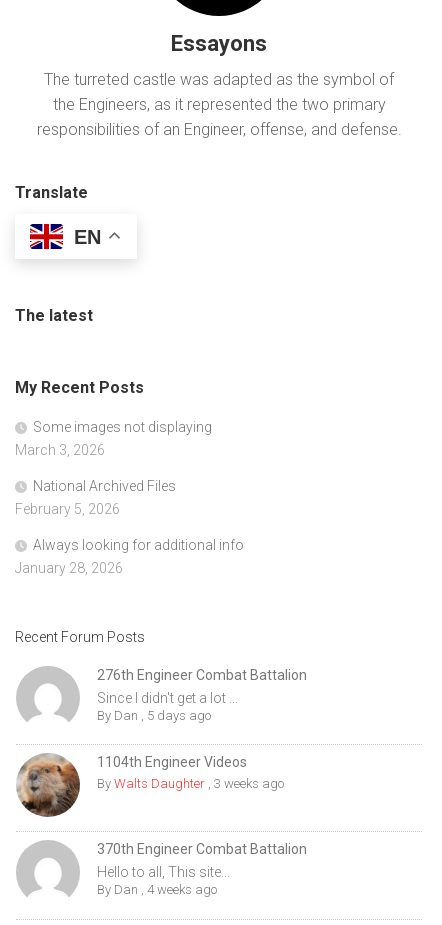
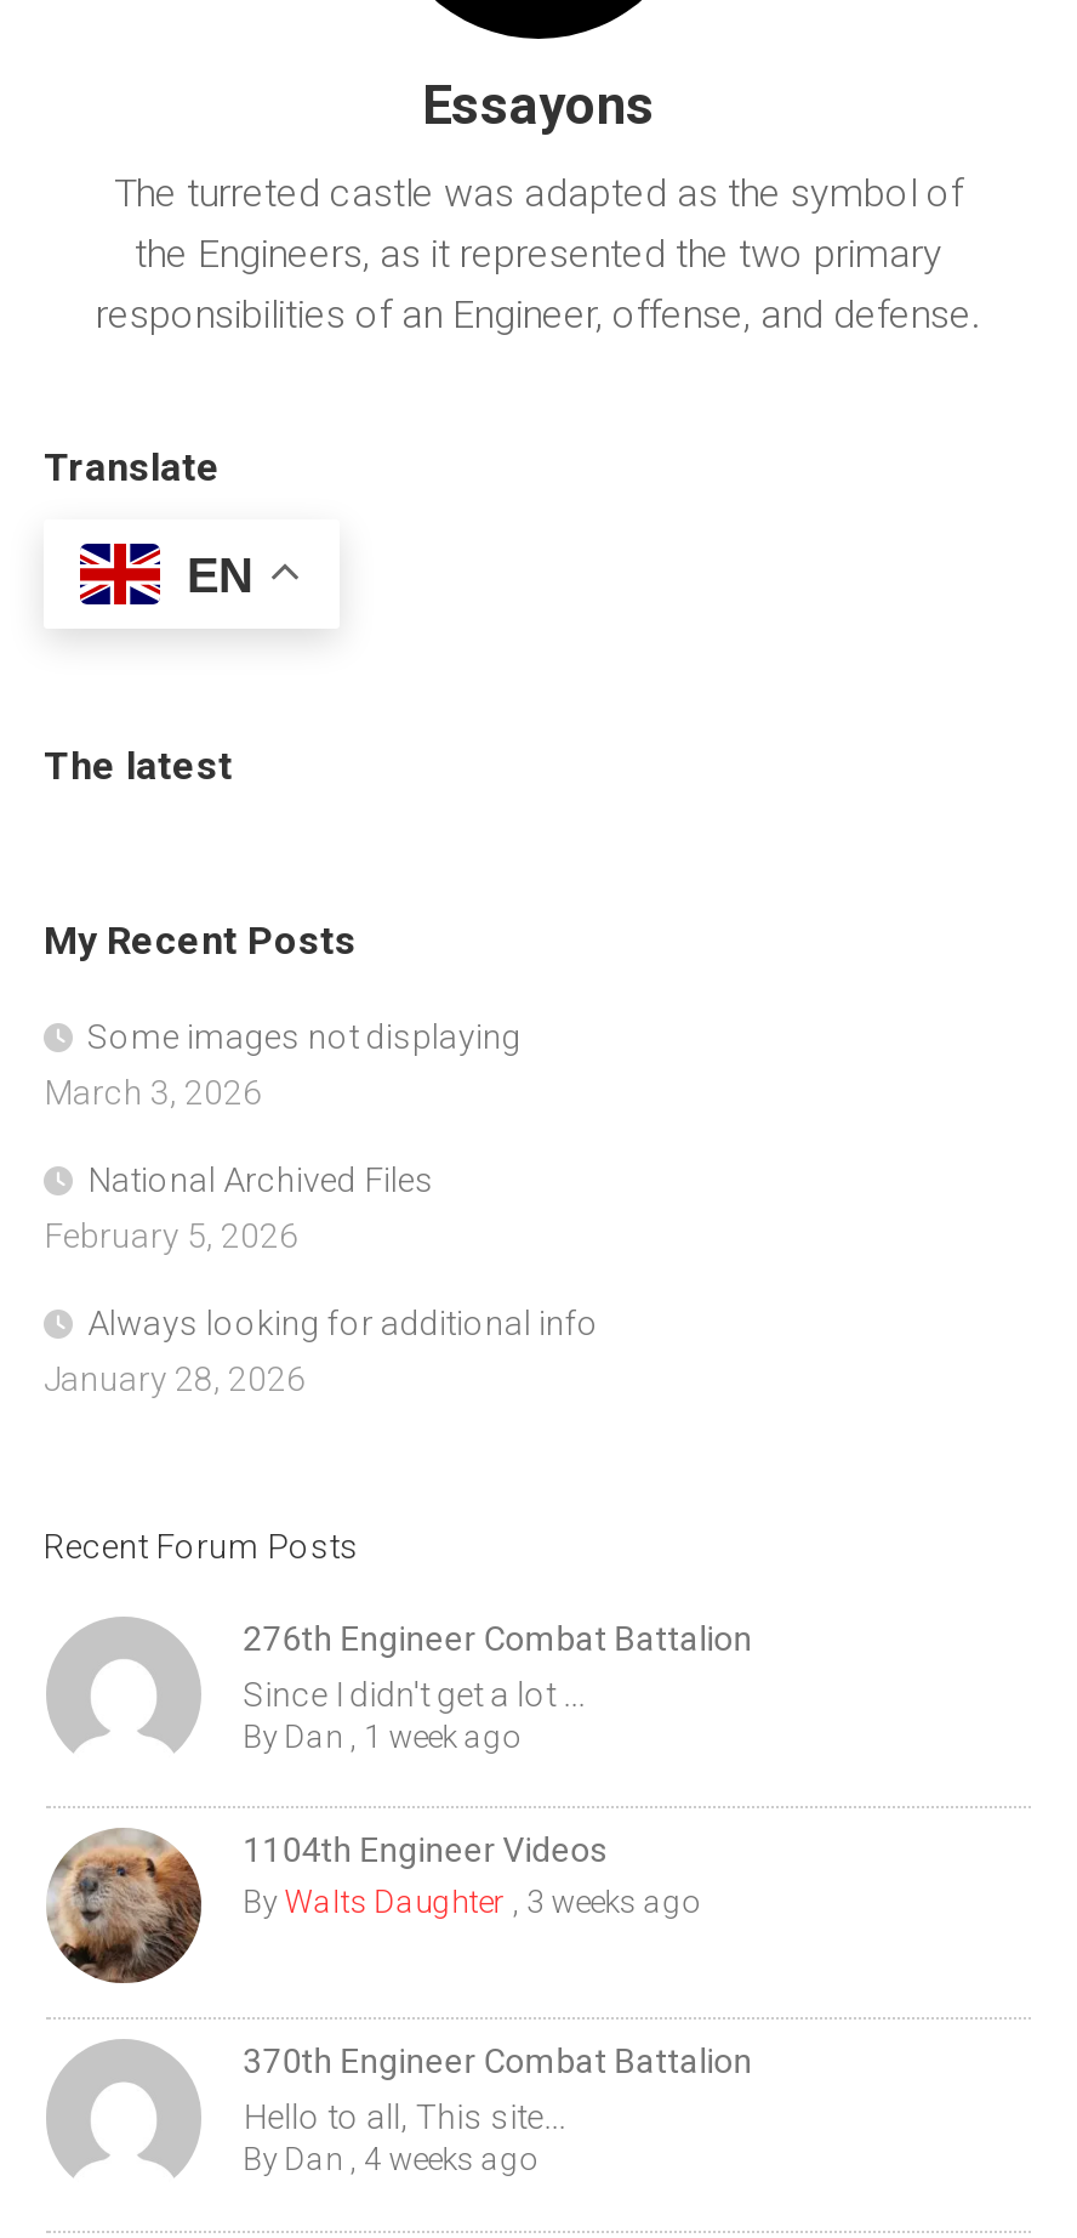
[97,708,211,723] By Dan, 5 days ago -> [243,1718,517,1754] By Dan, 1 week ago

